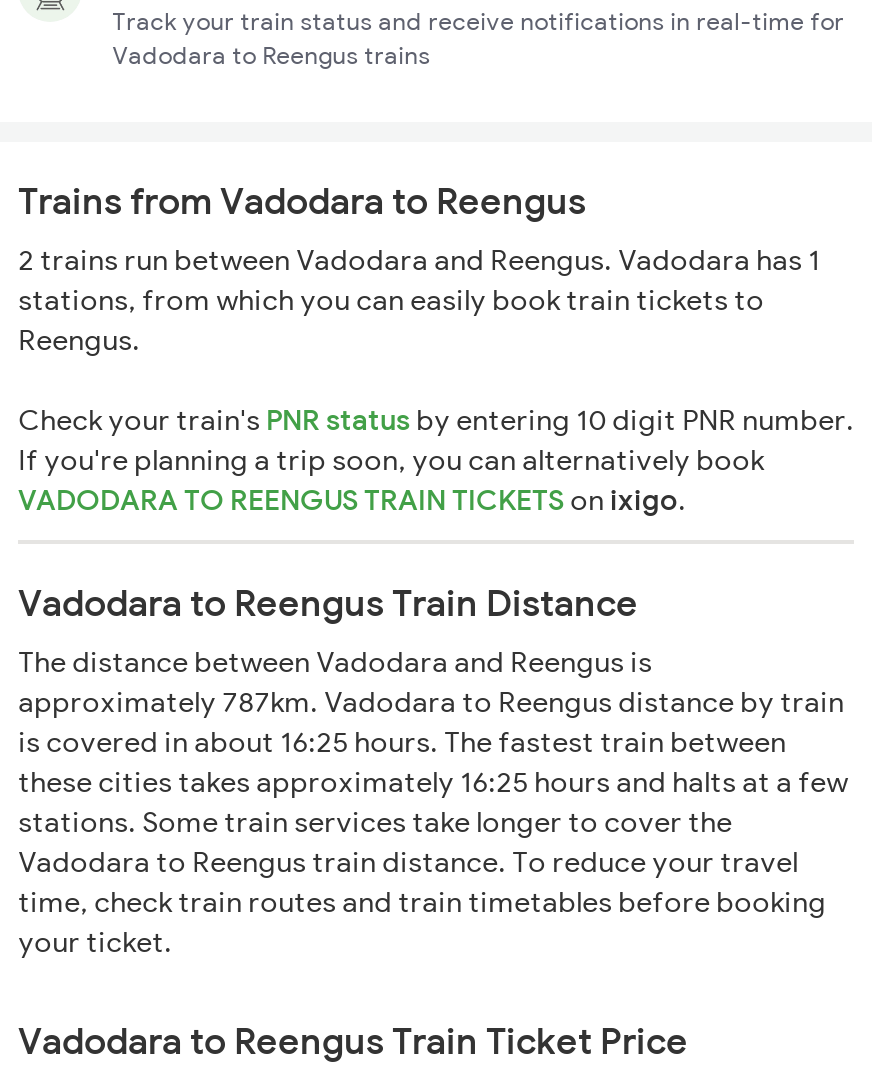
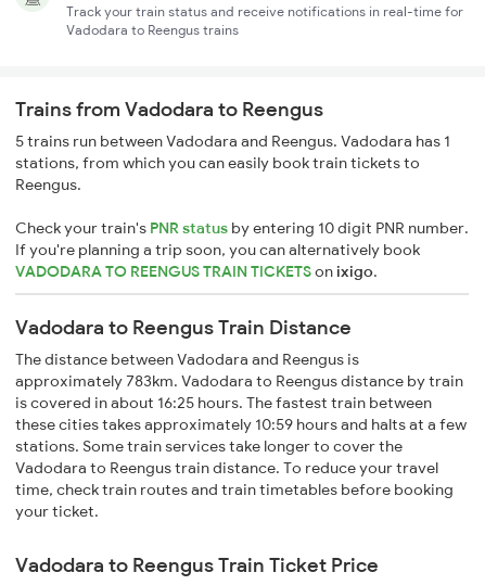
[18,243,820,279] 2 trains run between Vadodara and Reengus. Vadodara has 1 -> [15,132,450,151] 5 trains run between Vadodara and Reengus. Vadodara has 1
[18,685,844,721] approximately 787km. Vadodara to Reengus distance by train -> [15,372,463,391] approximately 783km. Vadodara to Reengus distance by train
[18,765,848,801] these cities takes approximately 16:25 hours and halts at a few -> [15,415,467,435] these cities takes approximately 10:59 hours and halts at a few

